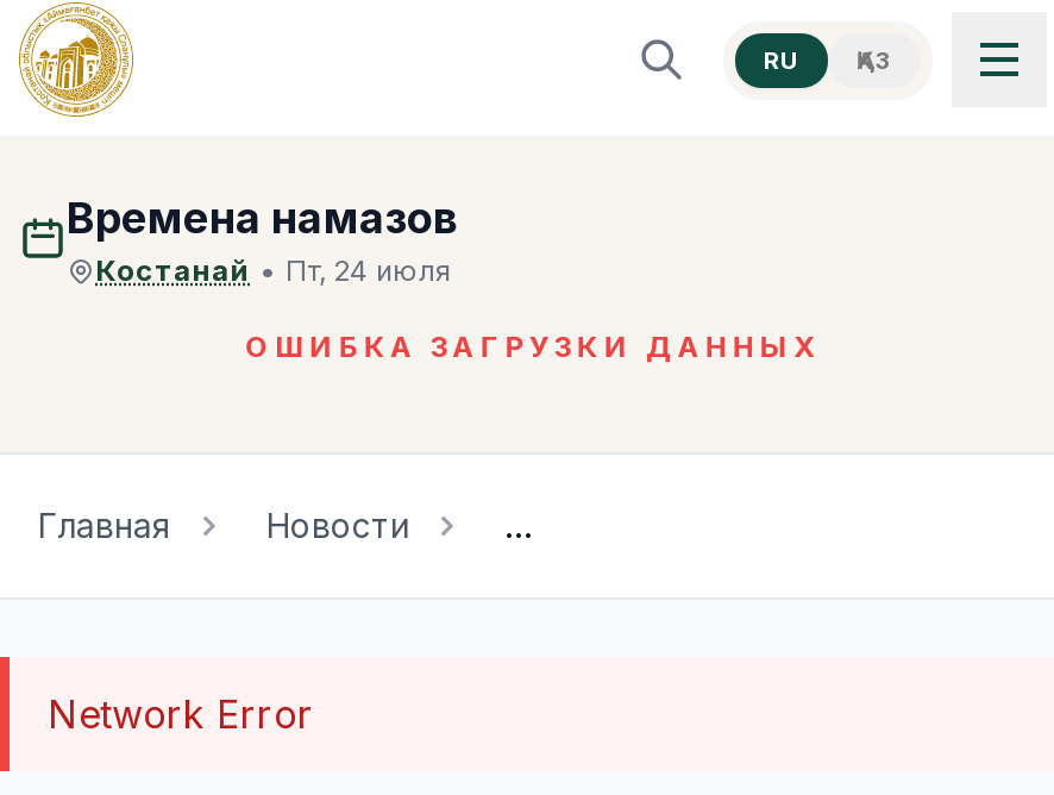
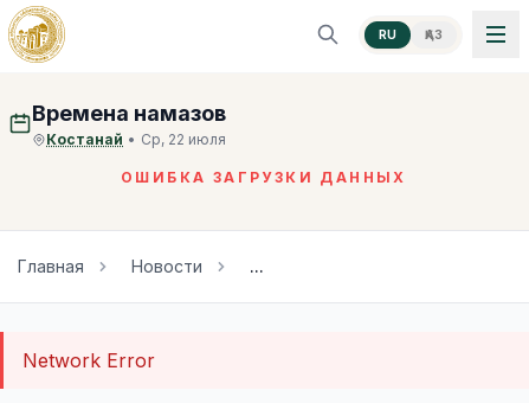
[95,252,452,288] Костанай • Пт, 24 июля -> [46,130,226,148] Костанай • Ср, 22 июля

